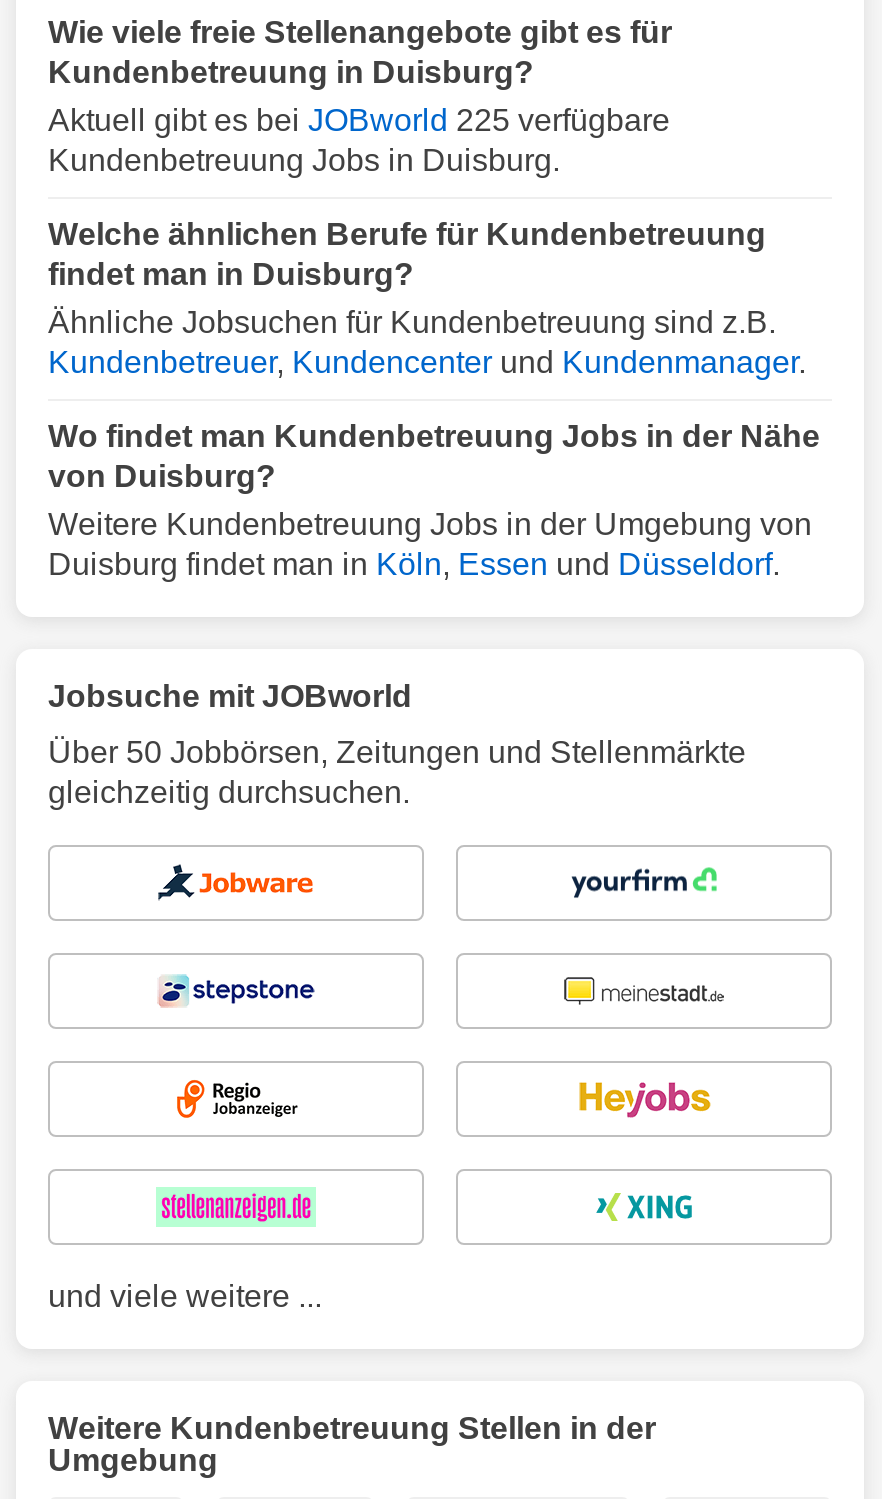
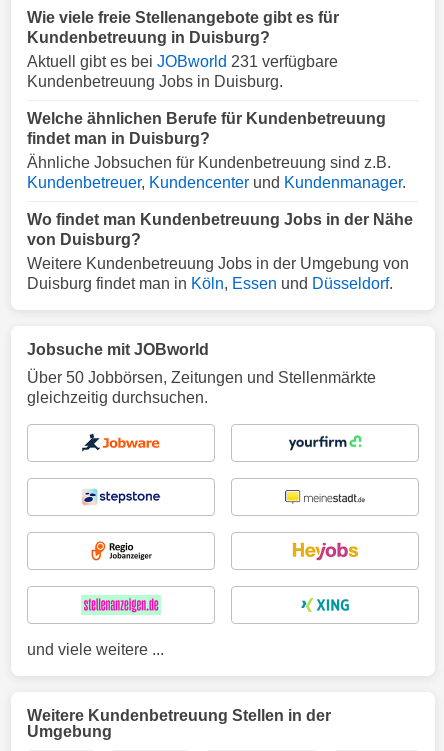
[48,103,670,137] Aktuell gibt es bei JOBworld 225 verfügbare -> [27,53,338,70] Aktuell gibt es bei JOBworld 231 verfügbare

